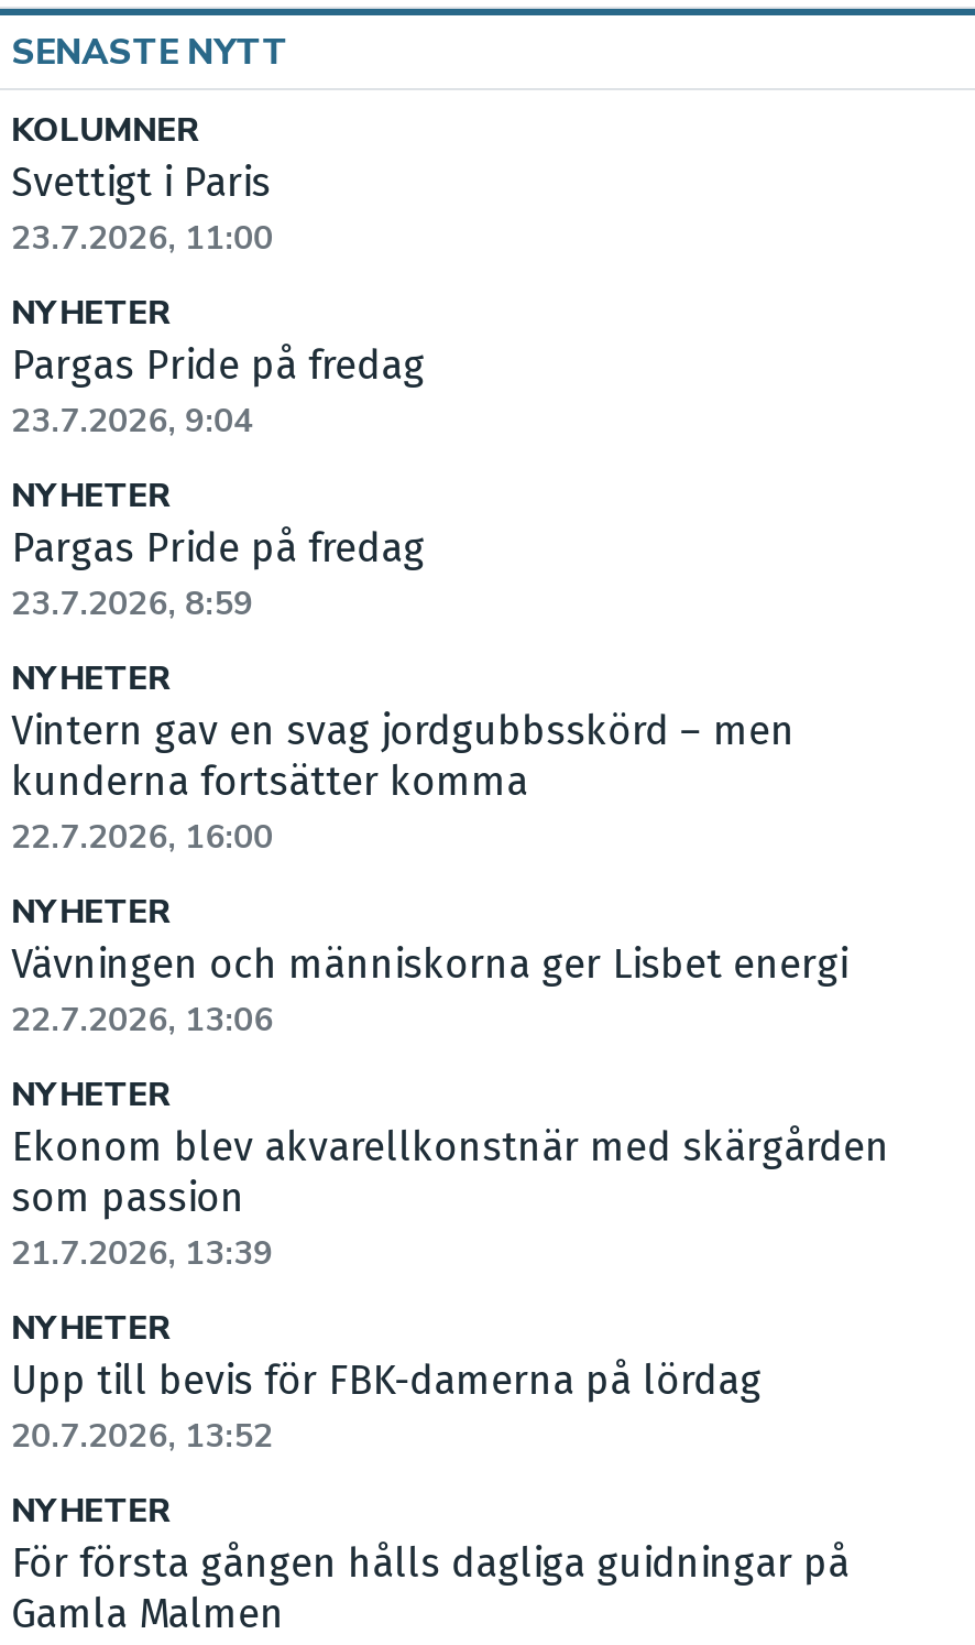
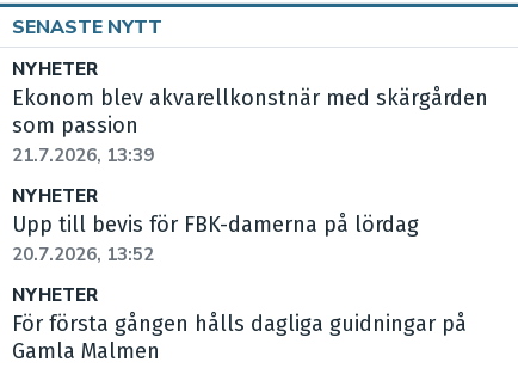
[11,109,848,1042] KOLUMNER | Svettigt i Paris | 23.7.2026, 11:00 | NYHETER | Pargas Pride på fredag | 23.7.2026, 9:04 | NYHETER | Pargas Pride på fredag | 23.7.2026, 8:59 | NYHETER | Vintern gav en svag jordgubbsskörd – men | kunderna fortsätter komma | 22.7.2026, 16:00 | NYHETER | Vävningen och människorna ger Lisbet energi | 22.7.2026, 13:06 -> none

